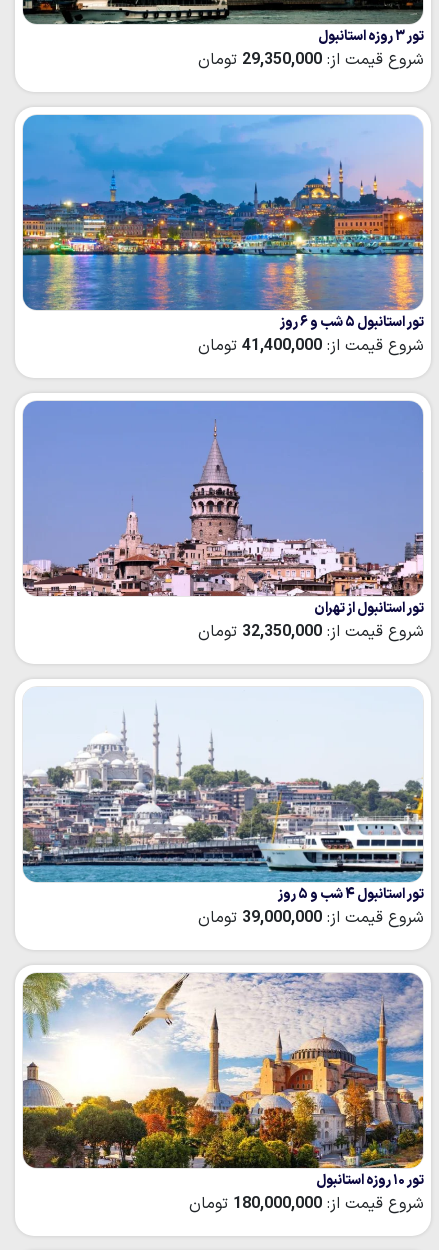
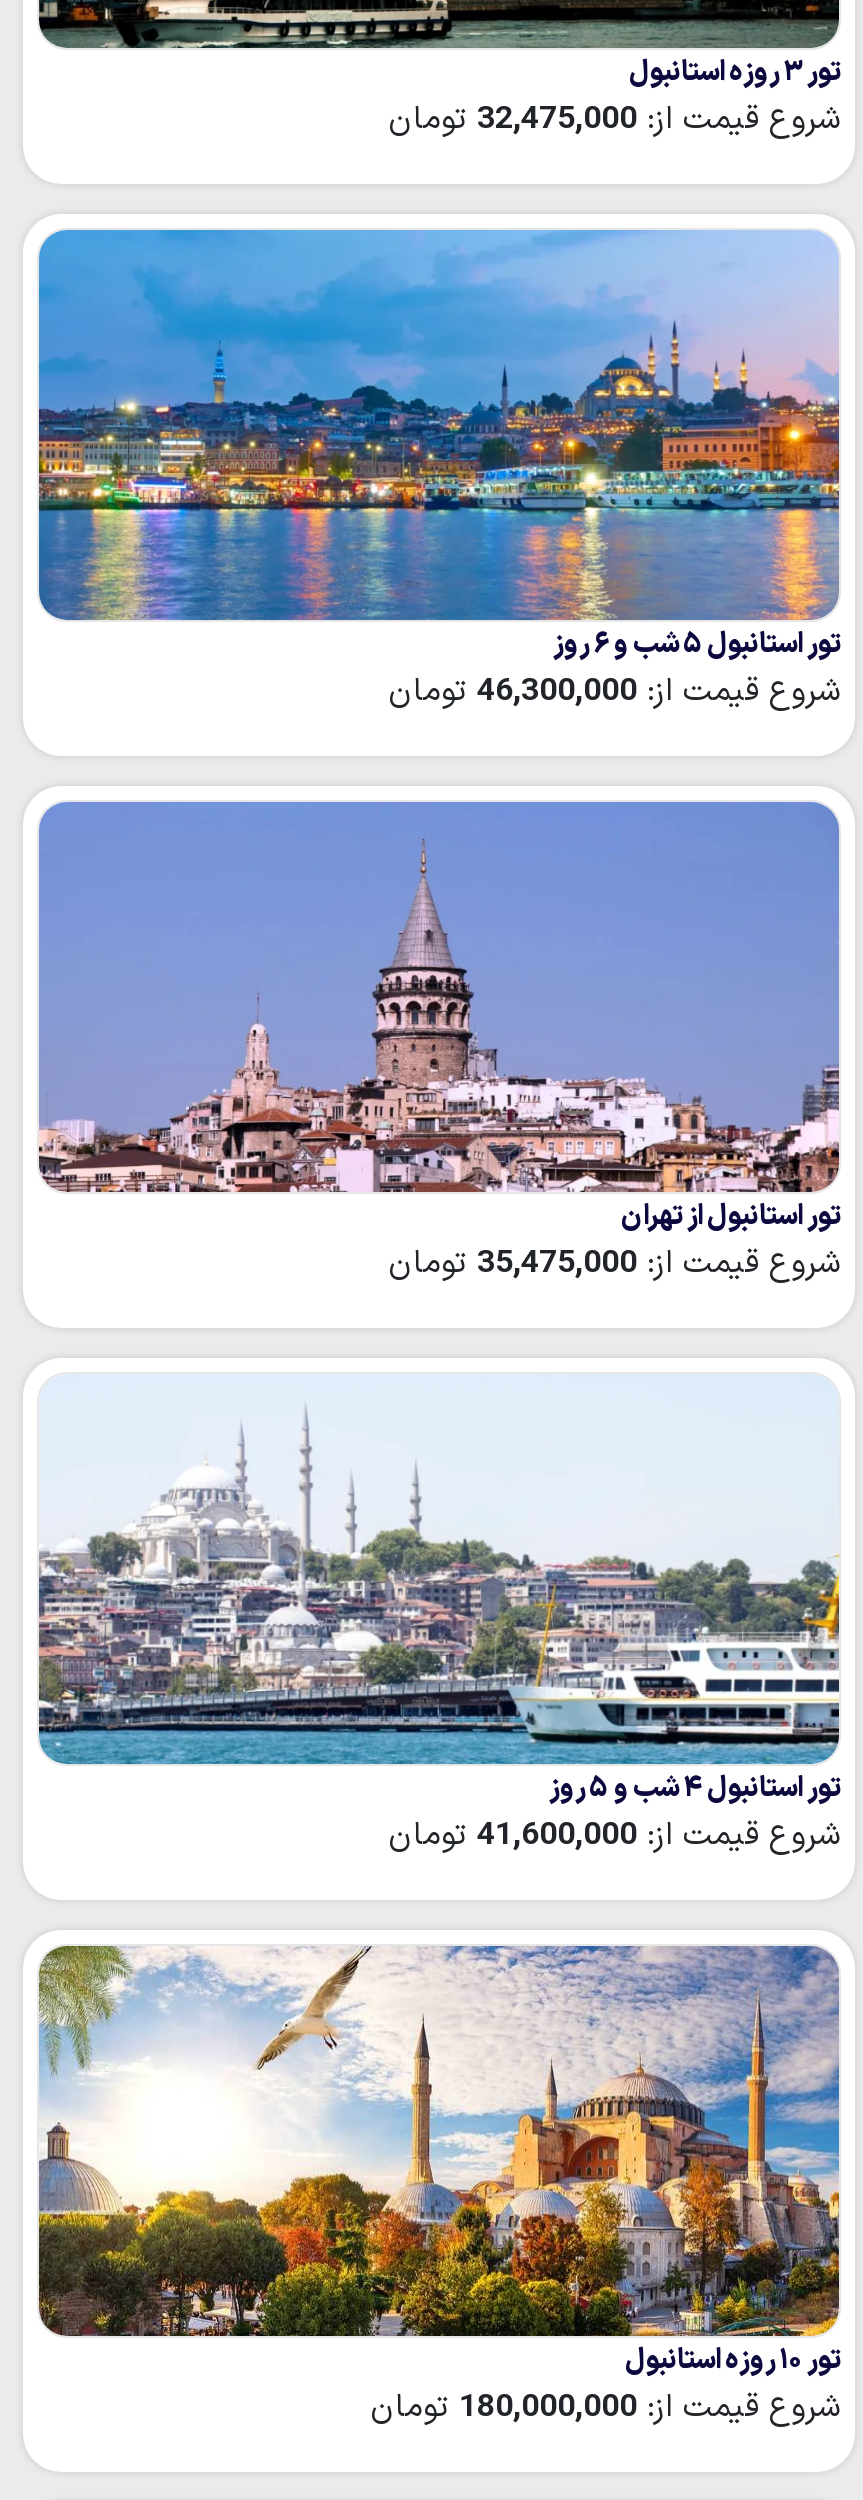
[198,48,424,72] شروع قیمت از: 29,350,000 تومان -> [389,97,841,145] شروع قیمت از: 32,475,000 تومان
[198,334,424,358] شروع قیمت از: 41,400,000 تومان -> [389,669,841,717] شروع قیمت از: 46,300,000 تومان
[198,620,424,644] شروع قیمت از: 32,350,000 تومان -> [389,1241,841,1289] شروع قیمت از: 35,475,000 تومان
[198,906,424,930] شروع قیمت از: 39,000,000 تومان -> [389,1813,841,1861] شروع قیمت از: 41,600,000 تومان

